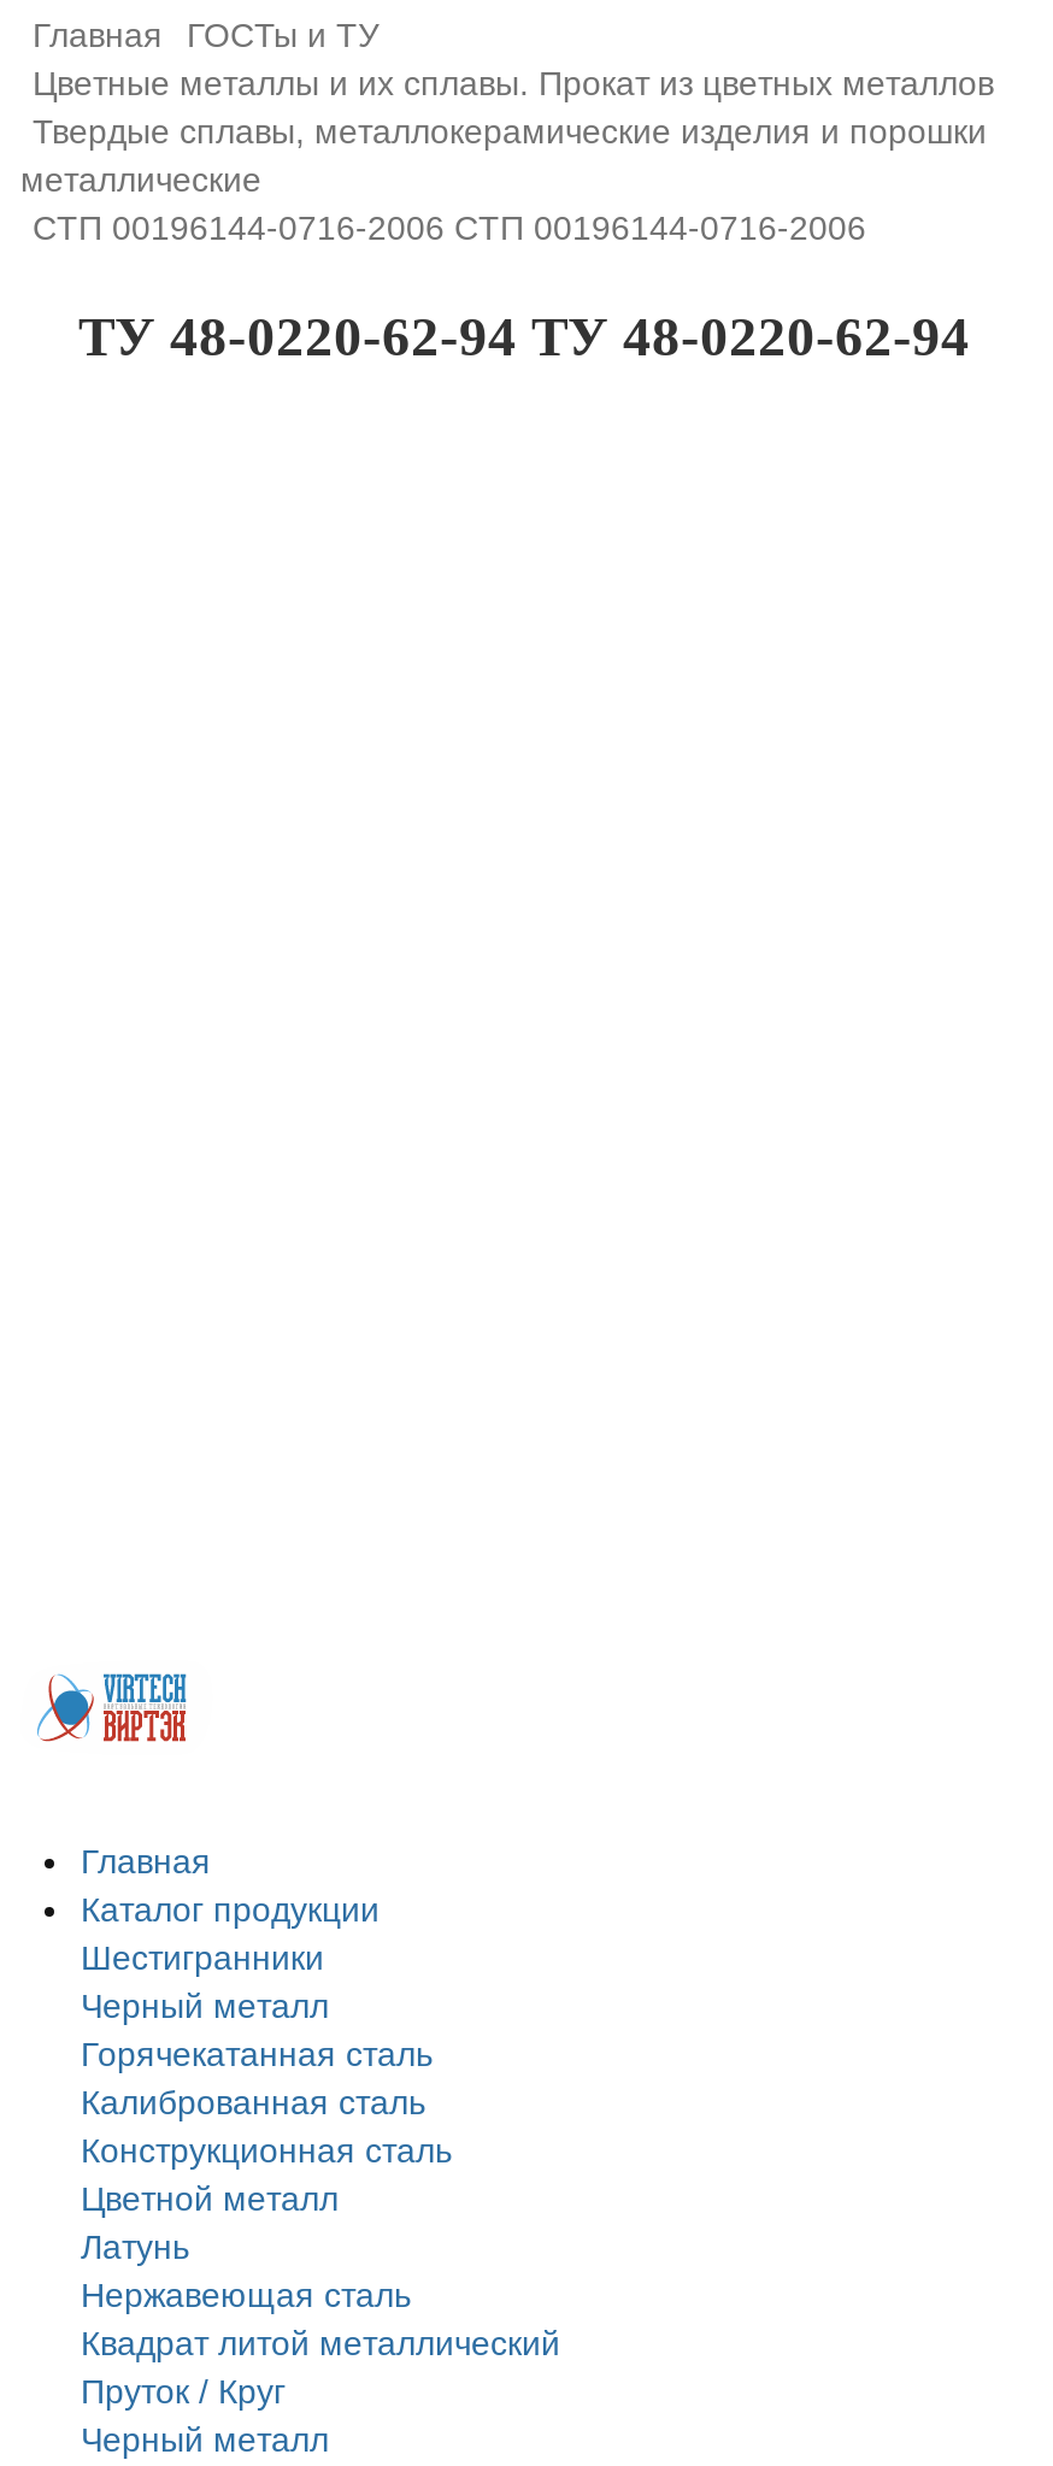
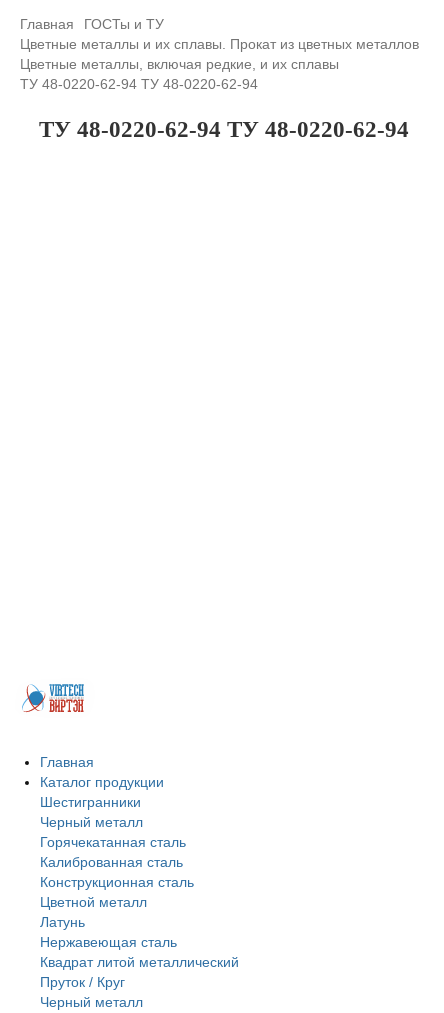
[20,112,987,247] Твердые сплавы, металлокерамические изделия и порошки | металлические | СТП 00196144-0716-2006 СТП 00196144-0716-2006 -> [20,56,339,92] Цветные металлы, включая редкие, и их сплавы | ТУ 48-0220-62-94 ТУ 48-0220-62-94

